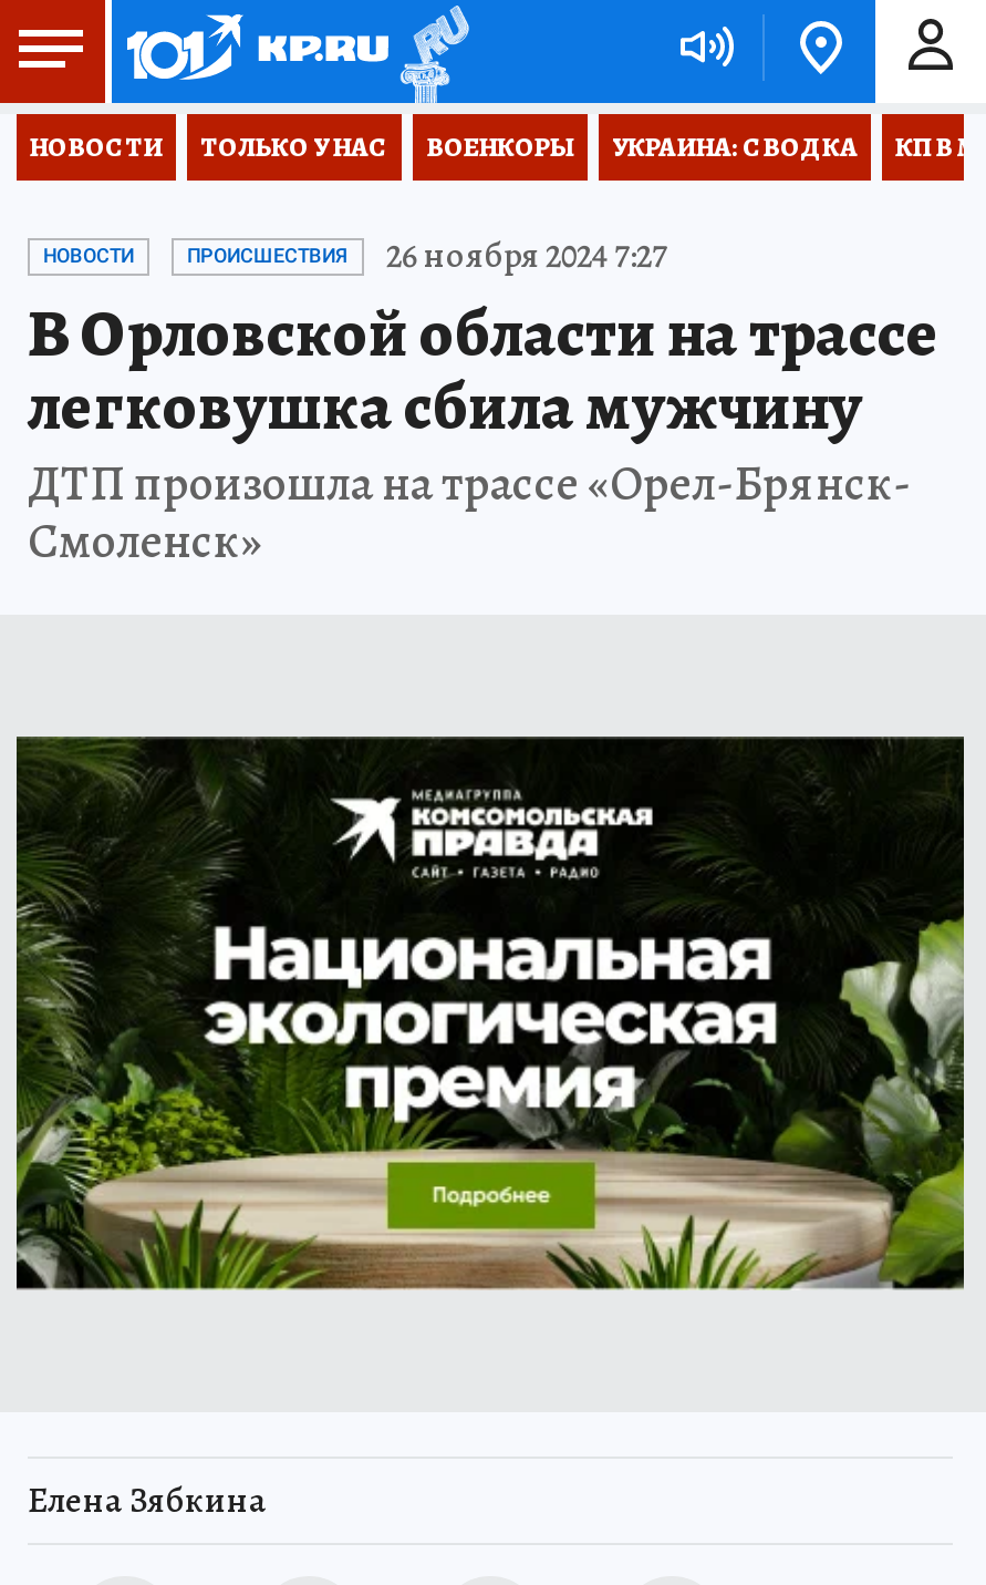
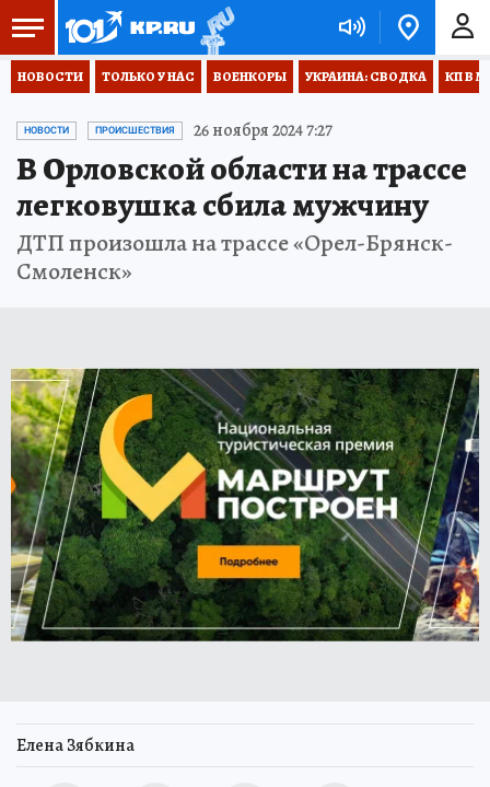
[14,734,966,1290] [image] -> [10,368,480,643] [image]

